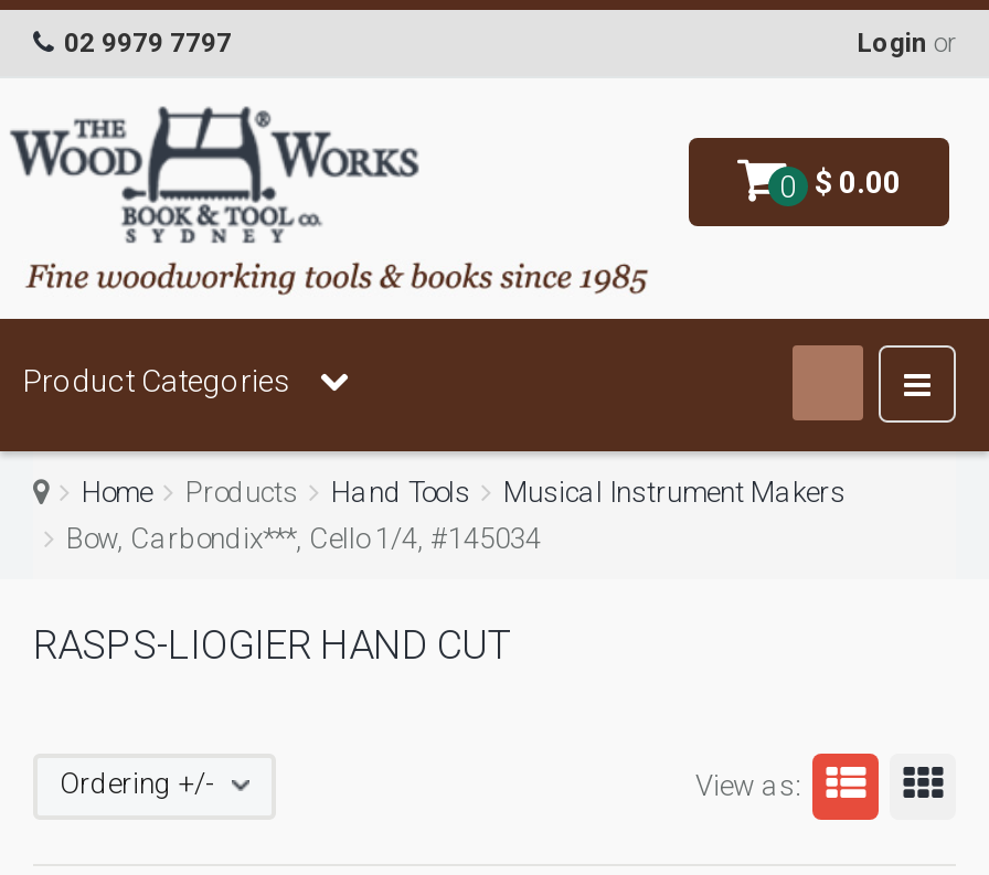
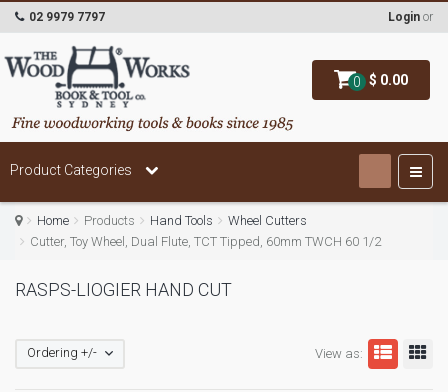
[66,476,846,555] Musical Instrument Makers | Bow, Carbondix***, Cello 1/4, #145034 -> [30,213,381,249] Wheel Cutters | Cutter, Toy Wheel, Dual Flute, TCT Tipped, 60mm TWCH 60 1/2

